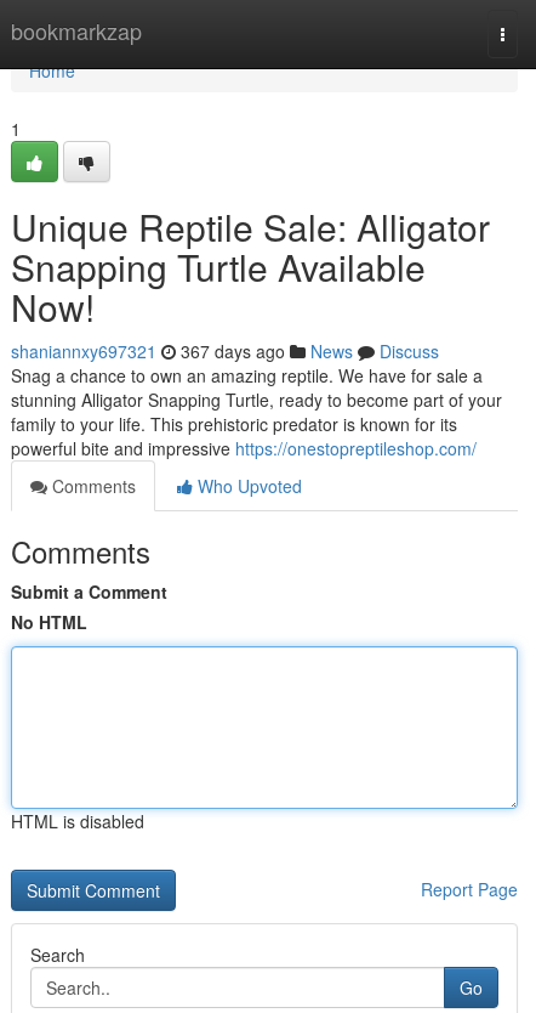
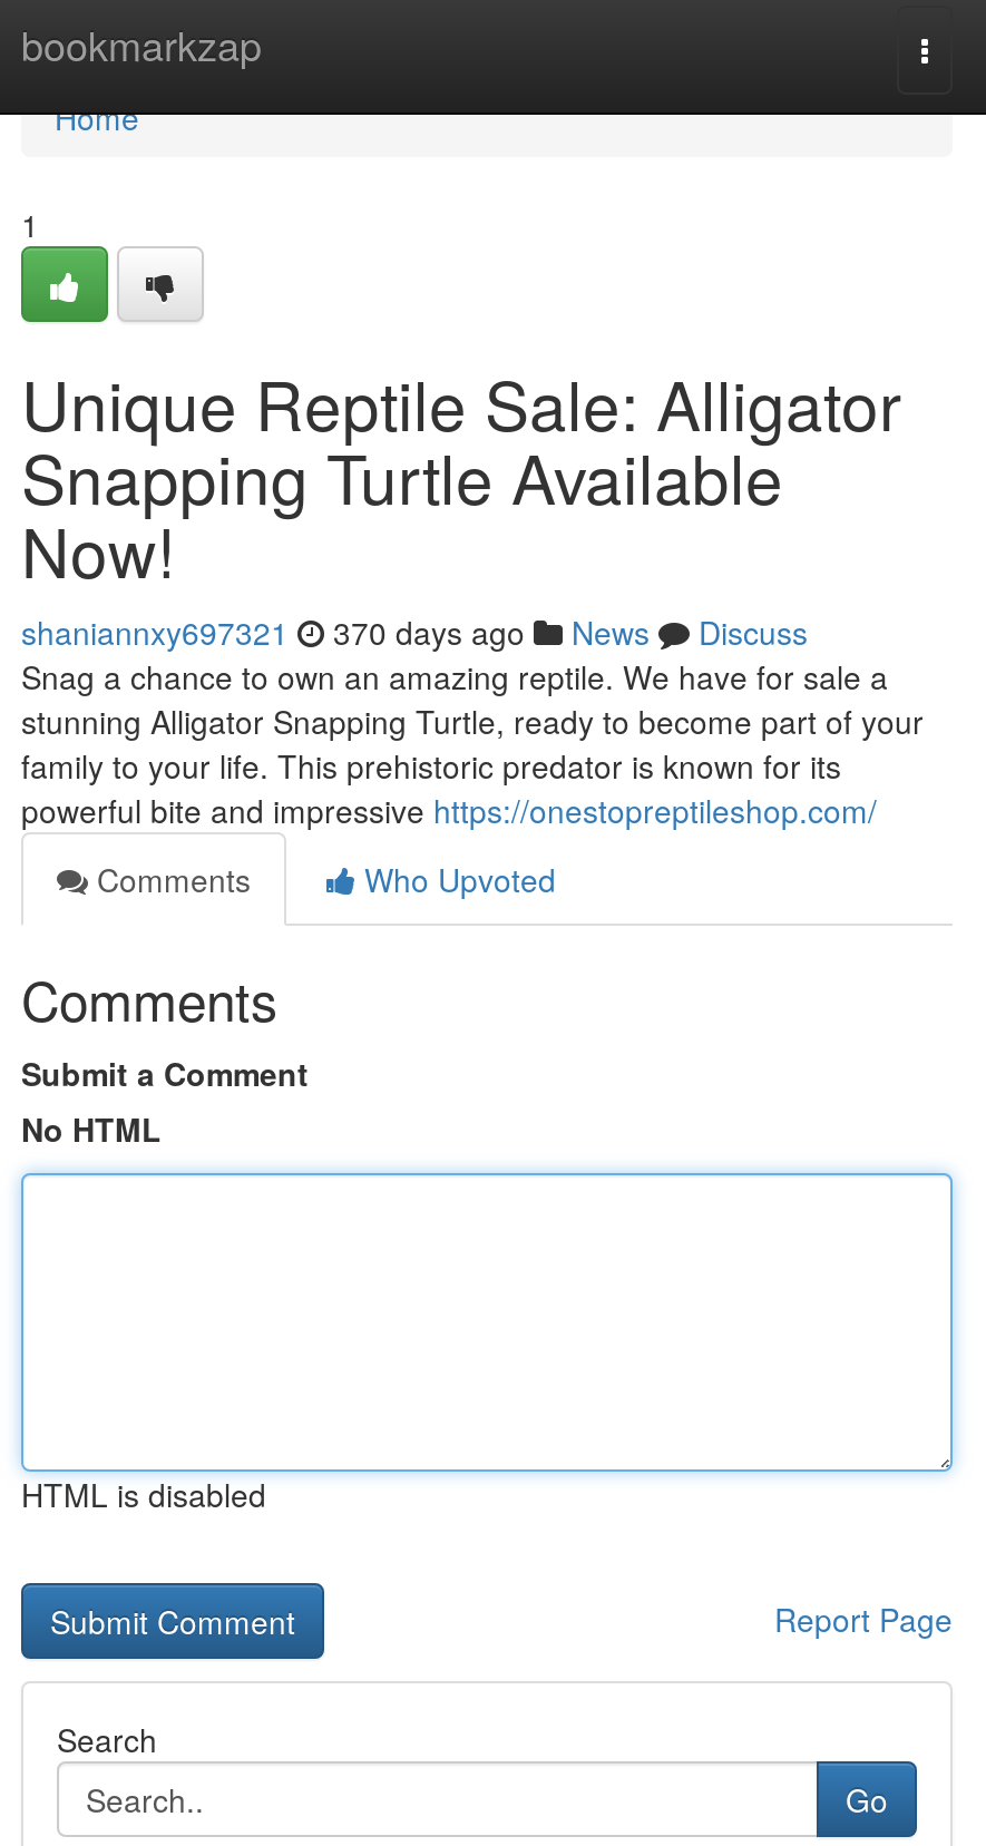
[11,339,439,363] shaniannxy697321 367 days ago News Discuss -> [21,609,808,654] shaniannxy697321 370 days ago News Discuss

